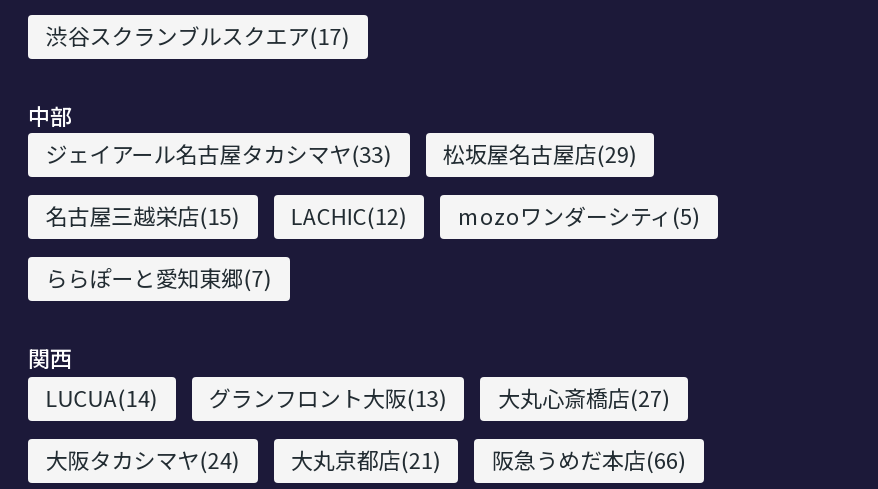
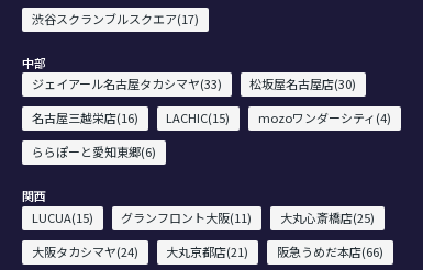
[443,138,637,170] 松坂屋名古屋店(29) -> [250,75,356,93] 松坂屋名古屋店(30)
[46,200,700,232] 名古屋三越栄店(15) | LACHIC(12) | mozoワンダーシティ(5) -> [32,109,391,127] 名古屋三越栄店(16) | LACHIC(15) | mozoワンダーシティ(4)
[46,262,272,294] ららぽーと愛知東郷(7) -> [32,143,156,161] ららぽーと愛知東郷(6)
[46,381,670,413] LUCUA(14) | グランフロント大阪(13) | 大丸心斎橋店(27) -> [32,209,375,226] LUCUA(15) | グランフロント大阪(11) | 大丸心斎橋店(25)

